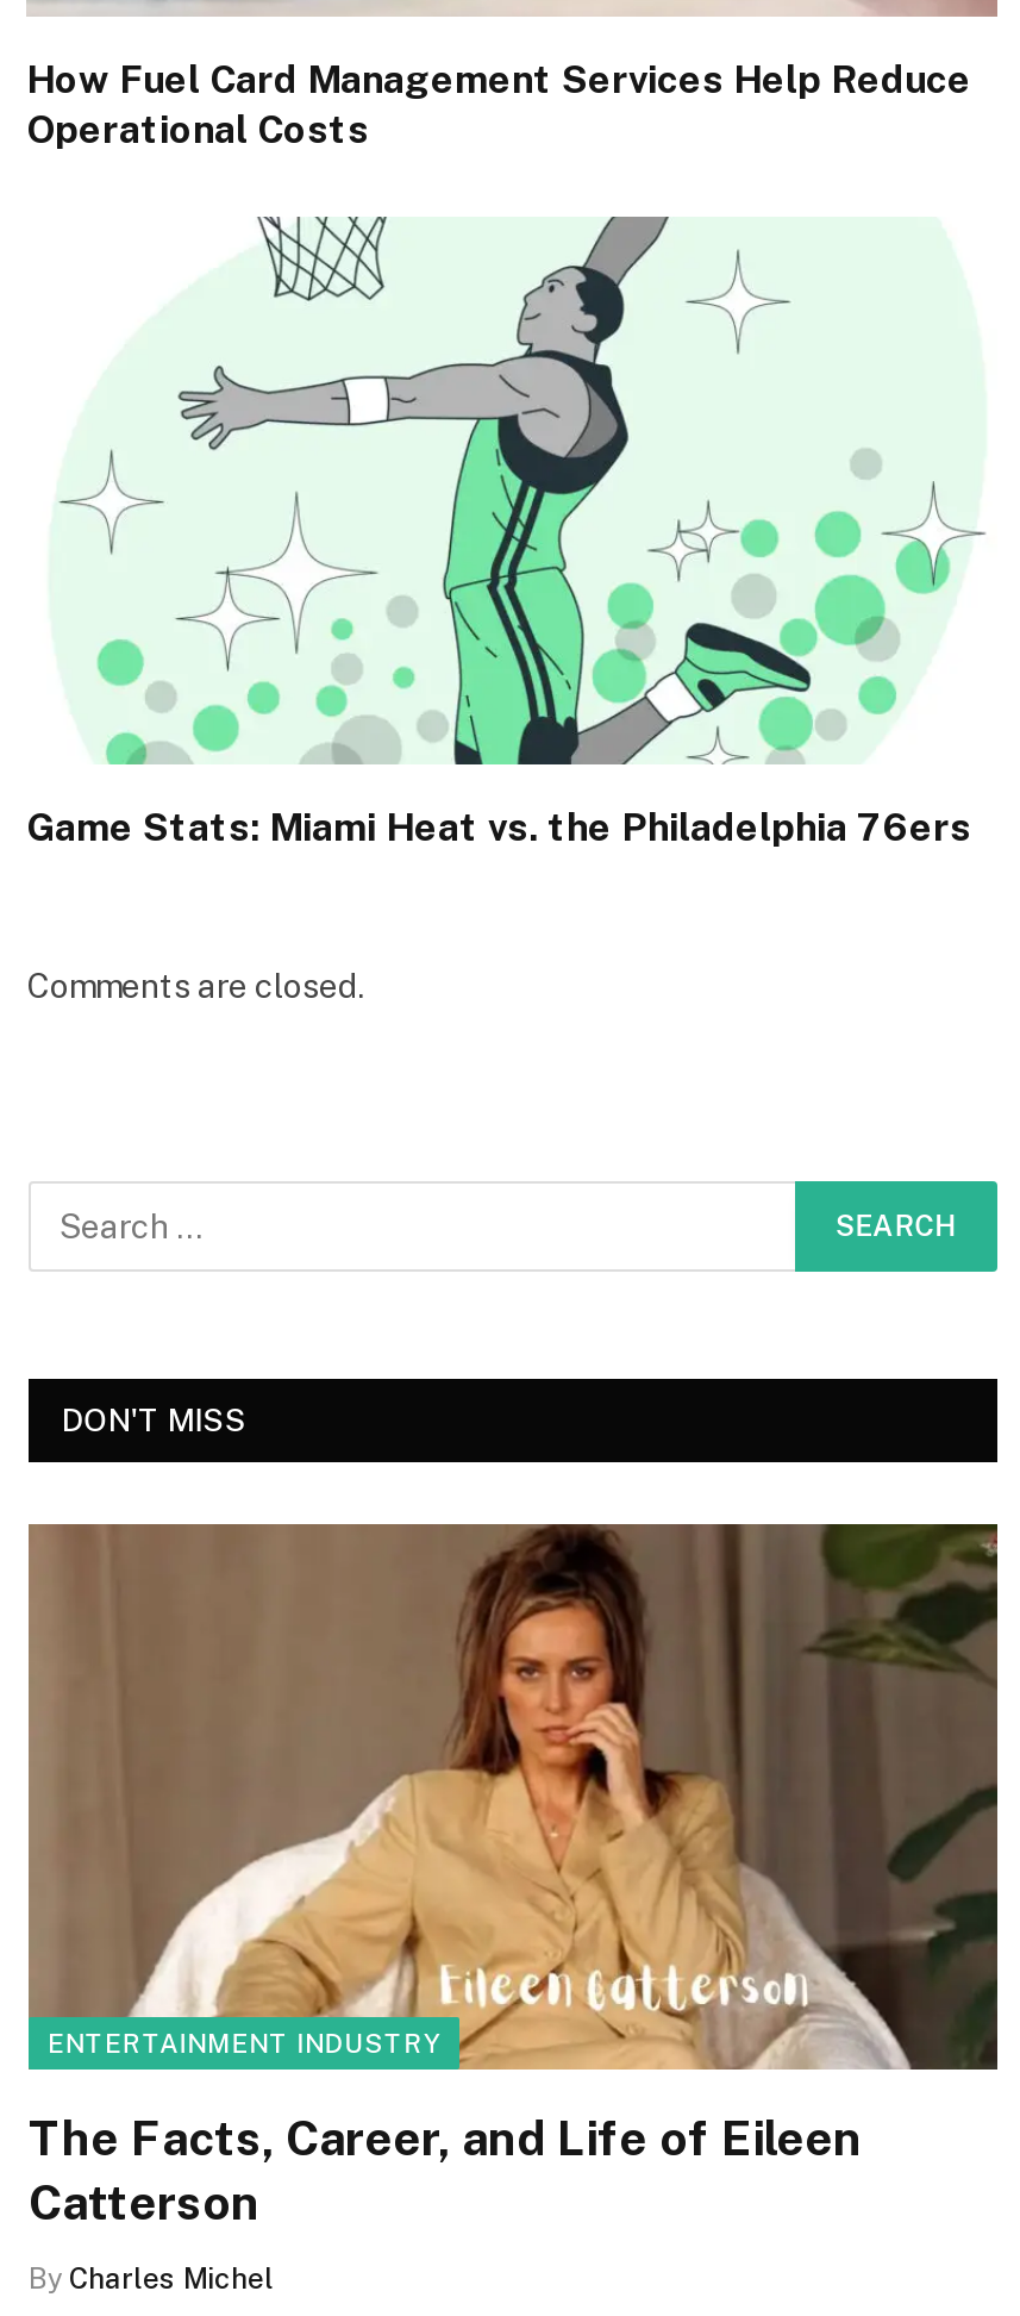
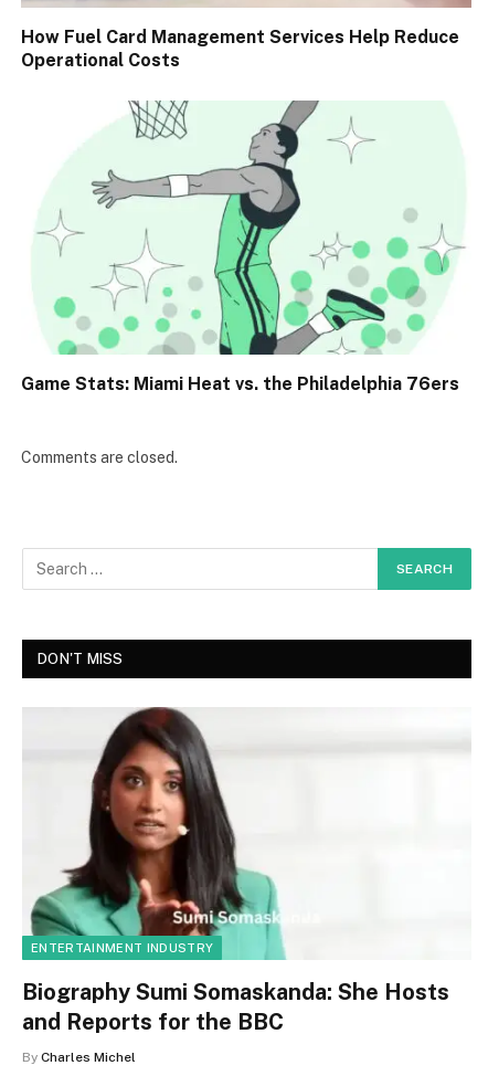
[26,1522,1000,2231] [image] | The Facts, Career, and Life of Eileen | Catterson -> [22,707,471,1035] [image] | Biography Sumi Somaskanda: She Hosts | and Reports for the BBC

